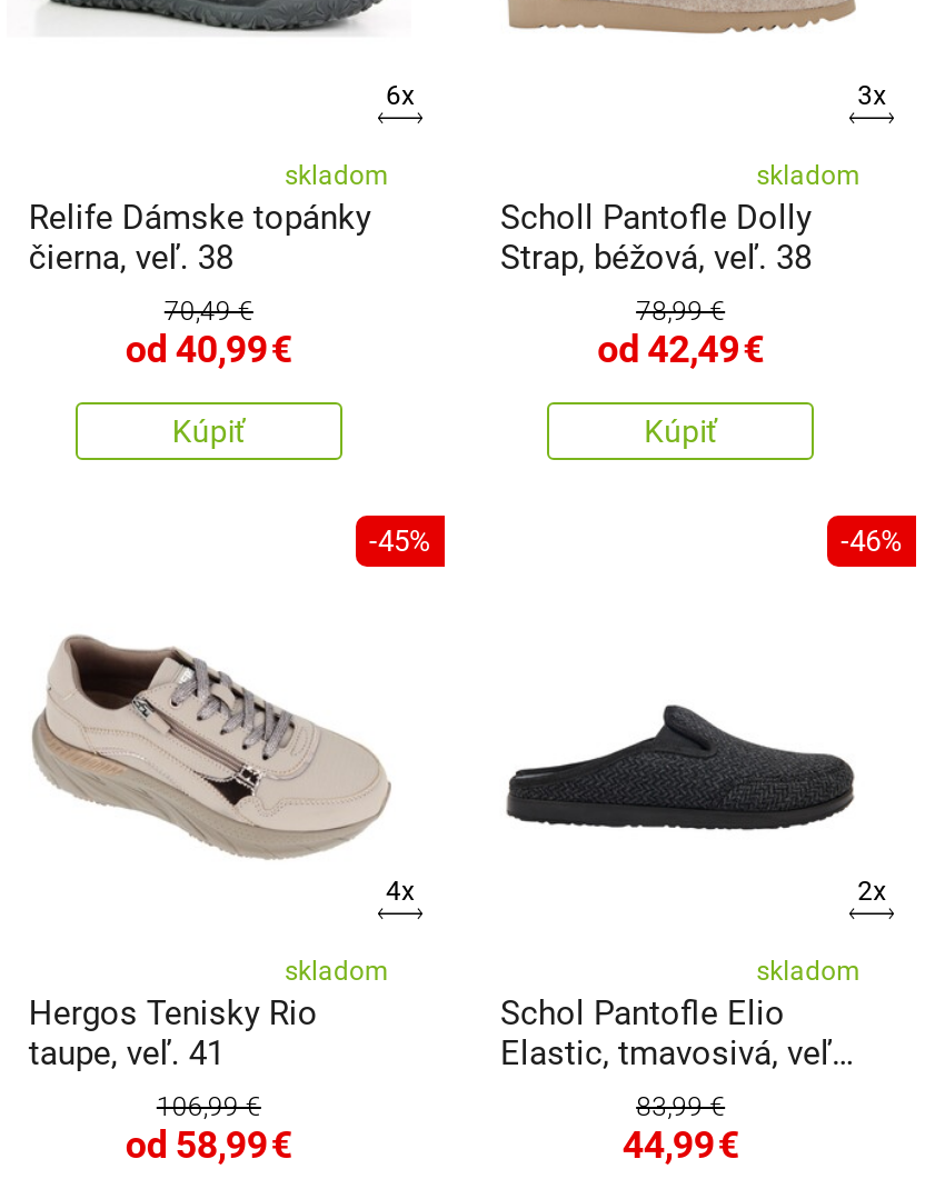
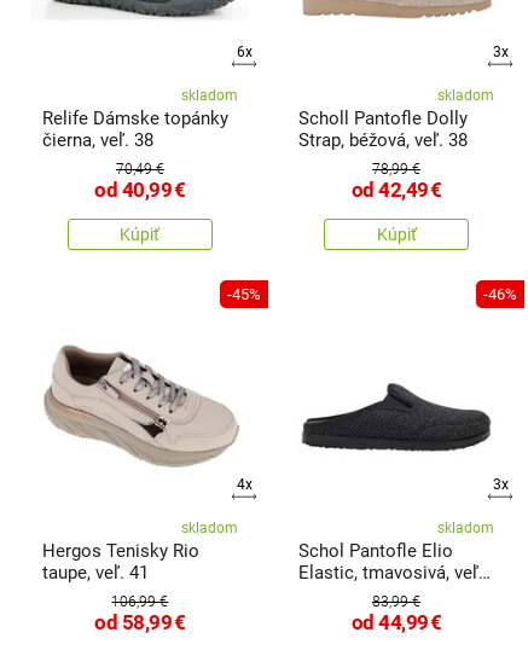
[858,875,887,907] 2x -> [493,476,508,493] 3x
[622,1123,739,1168] 44,99€ -> [351,611,442,635] od 44,99€

